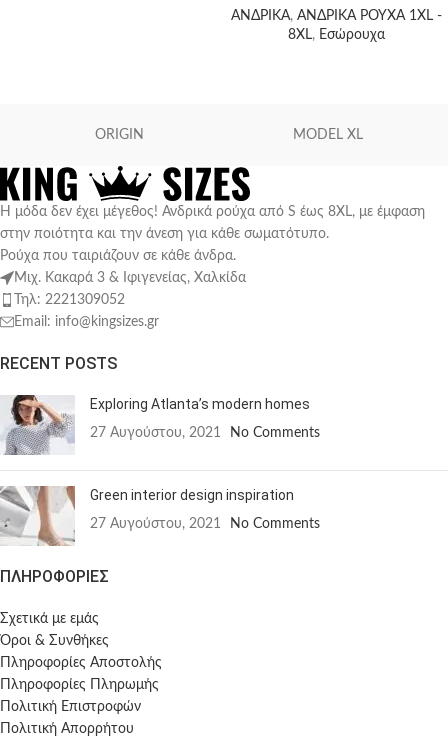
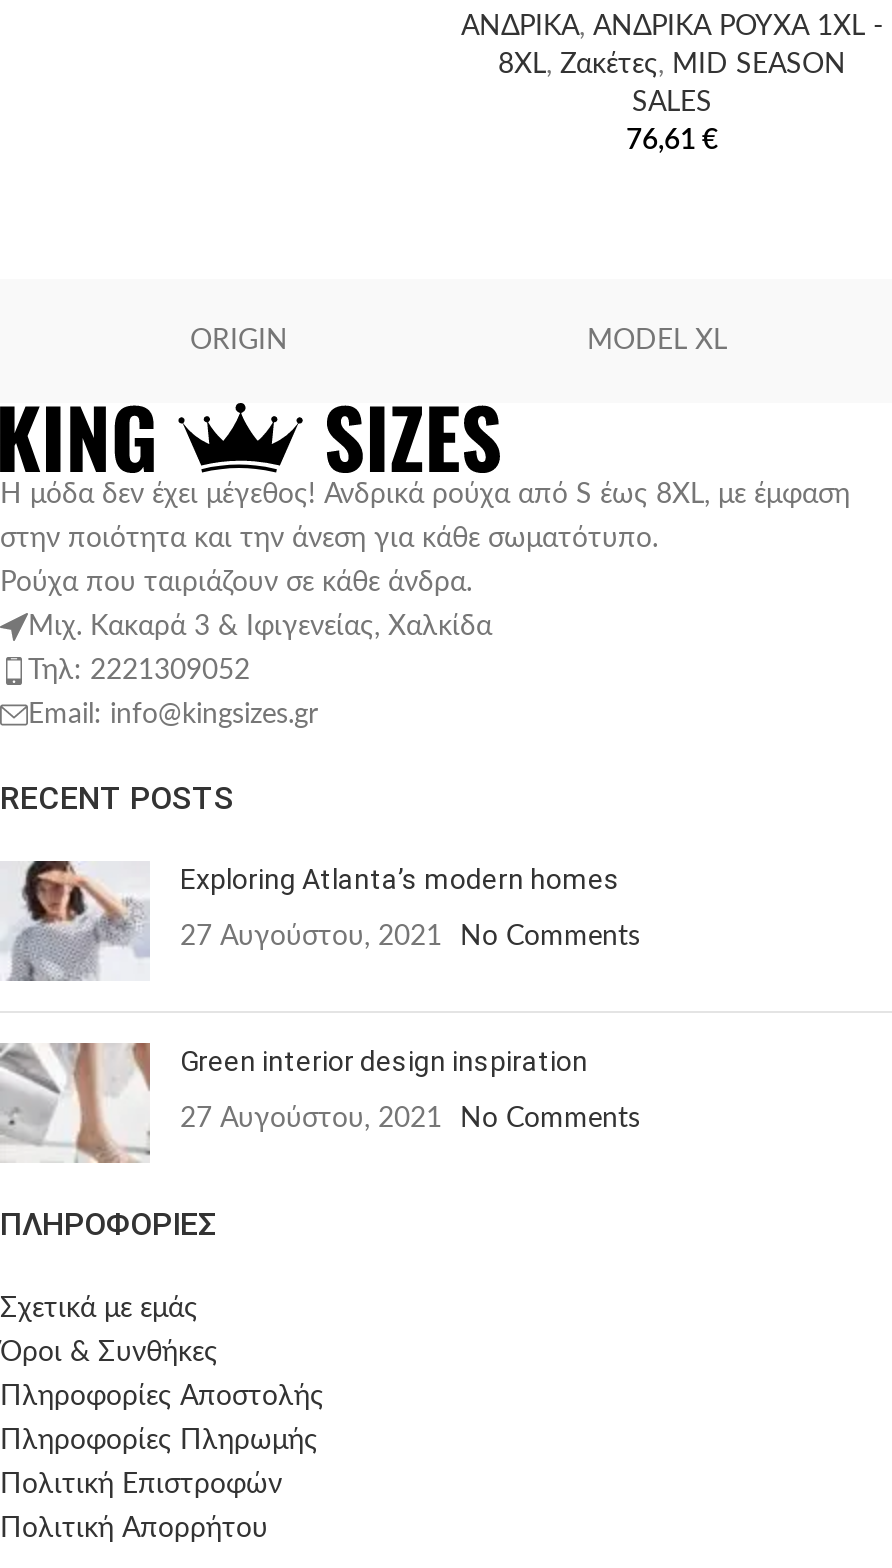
[287,28,384,42] 8XL, Εσώρουχα -> [498,51,846,155] 8XL, Ζακέτες, MID SEASON | SALES | 76,61 €

